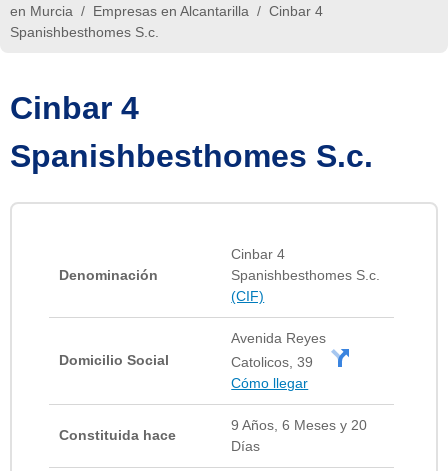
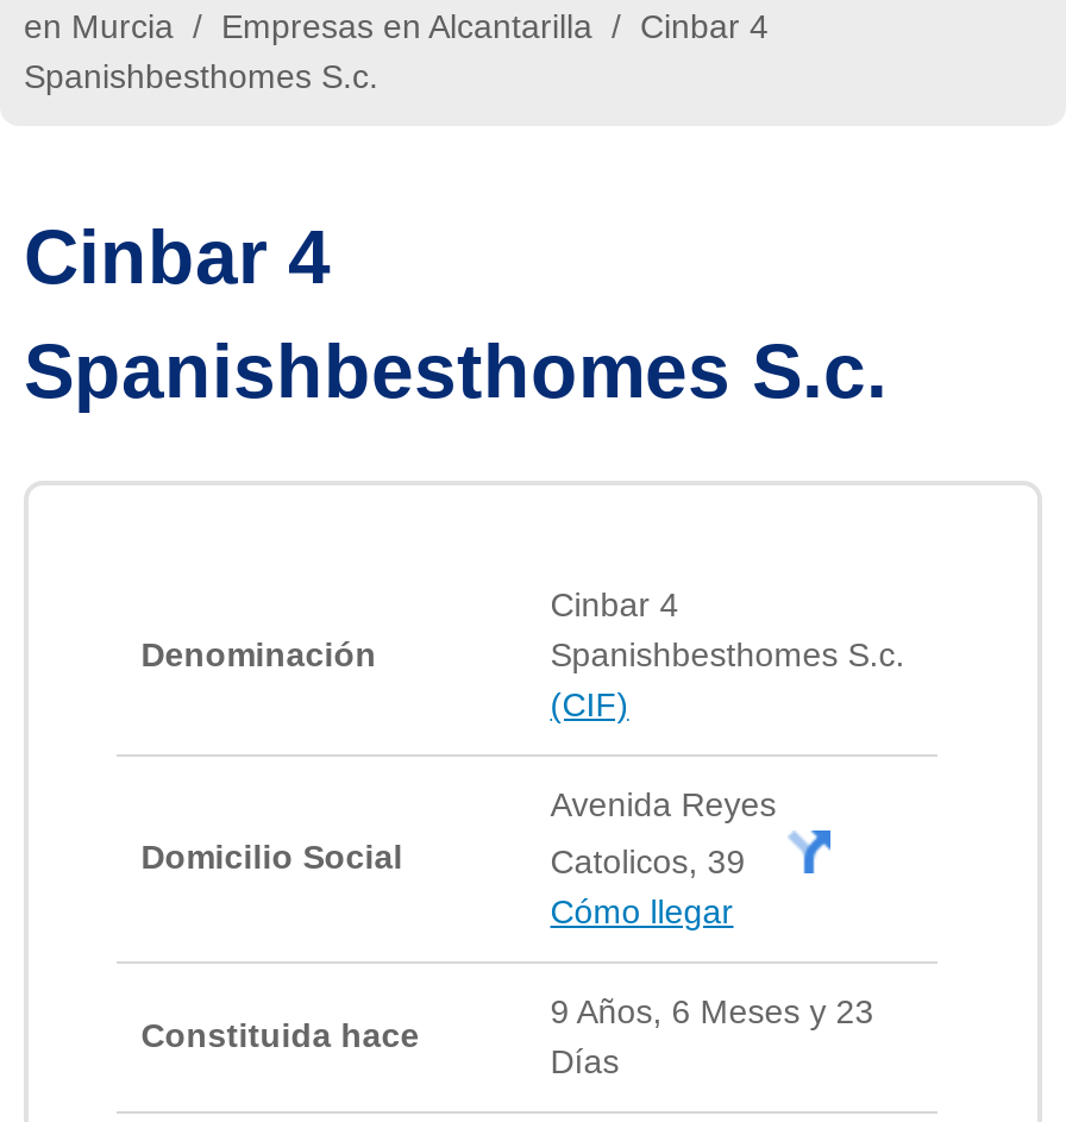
[231,417,367,433] 9 Años, 6 Meses y 20 -> [550,992,874,1030] 9 Años, 6 Meses y 23

